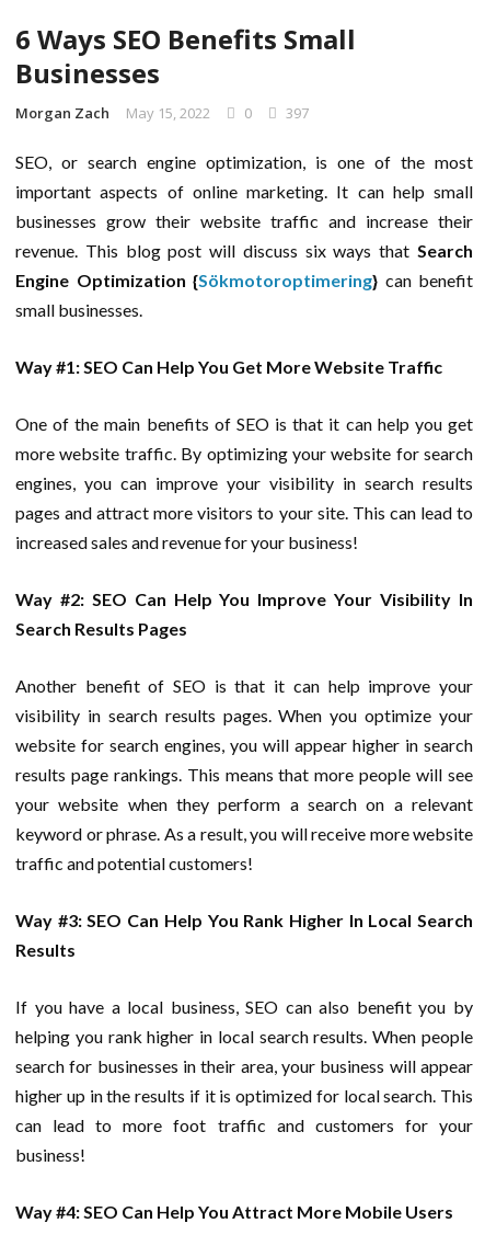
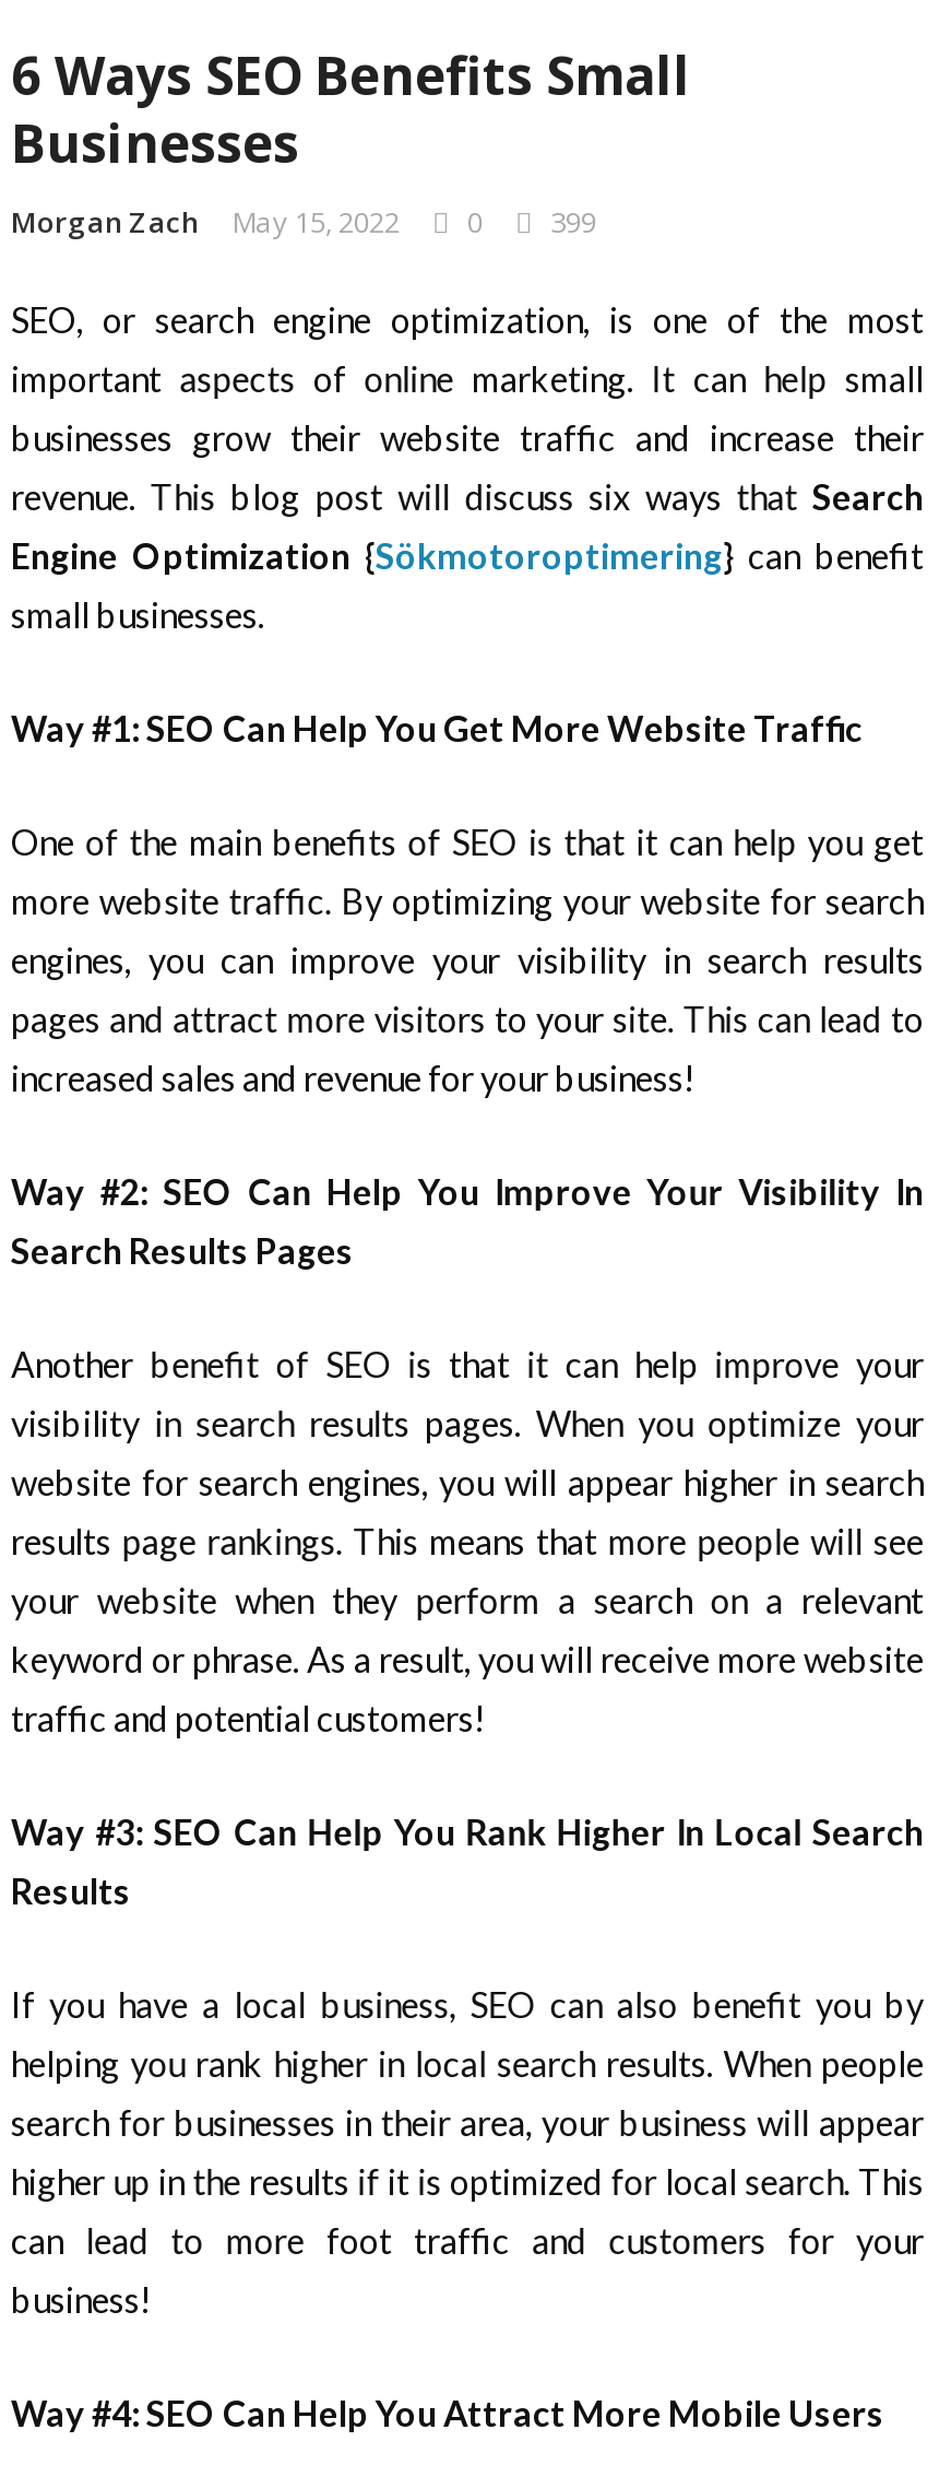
[286,103,309,123] 397 -> [550,202,596,241] 399

